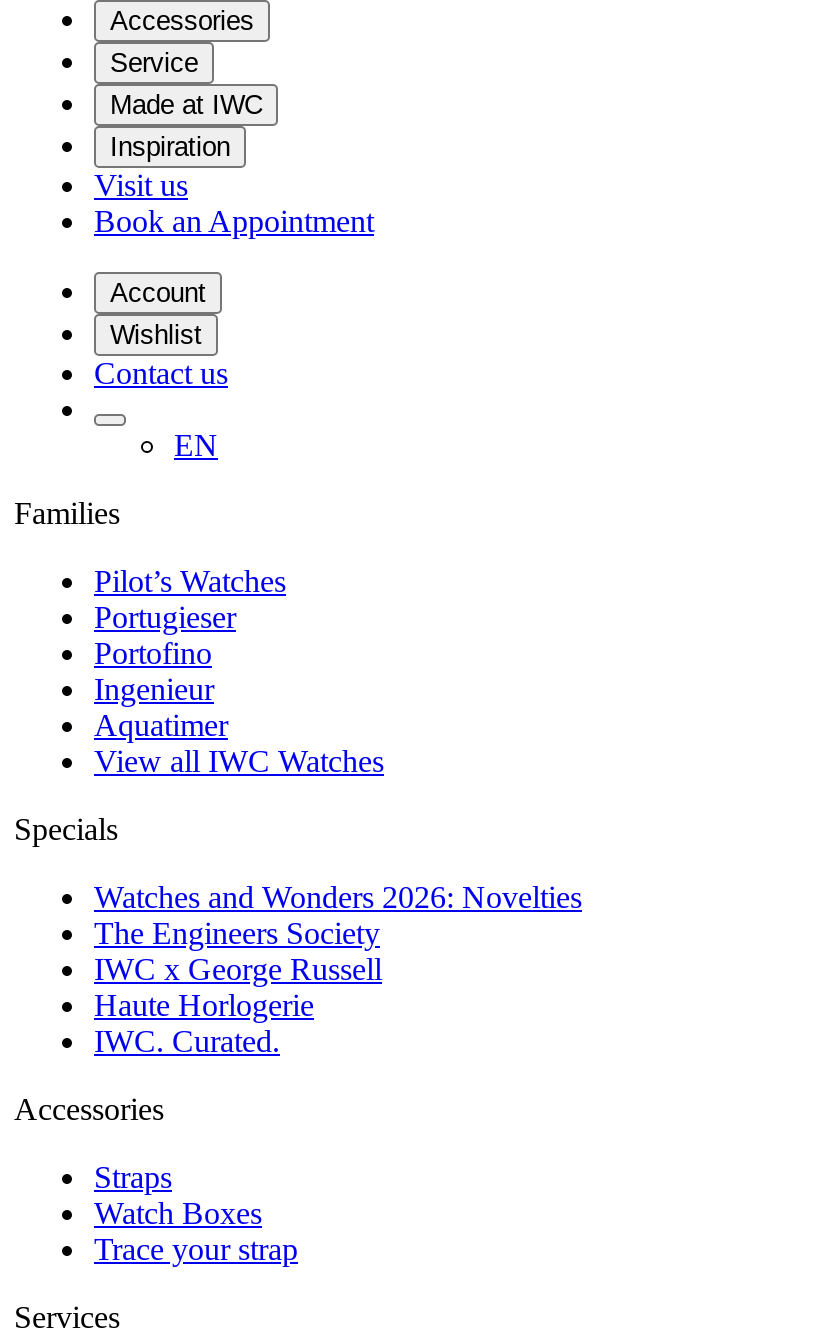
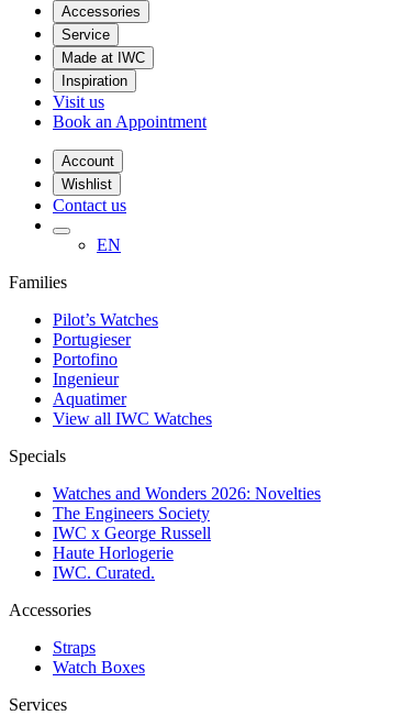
[94,1233,298,1267] Trace your strap -> none

